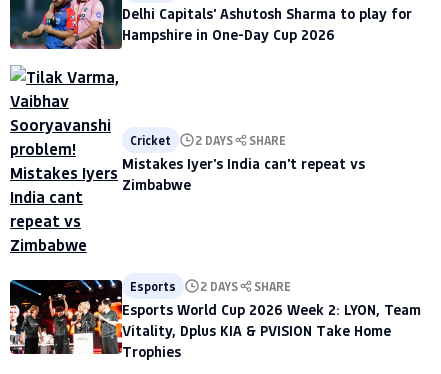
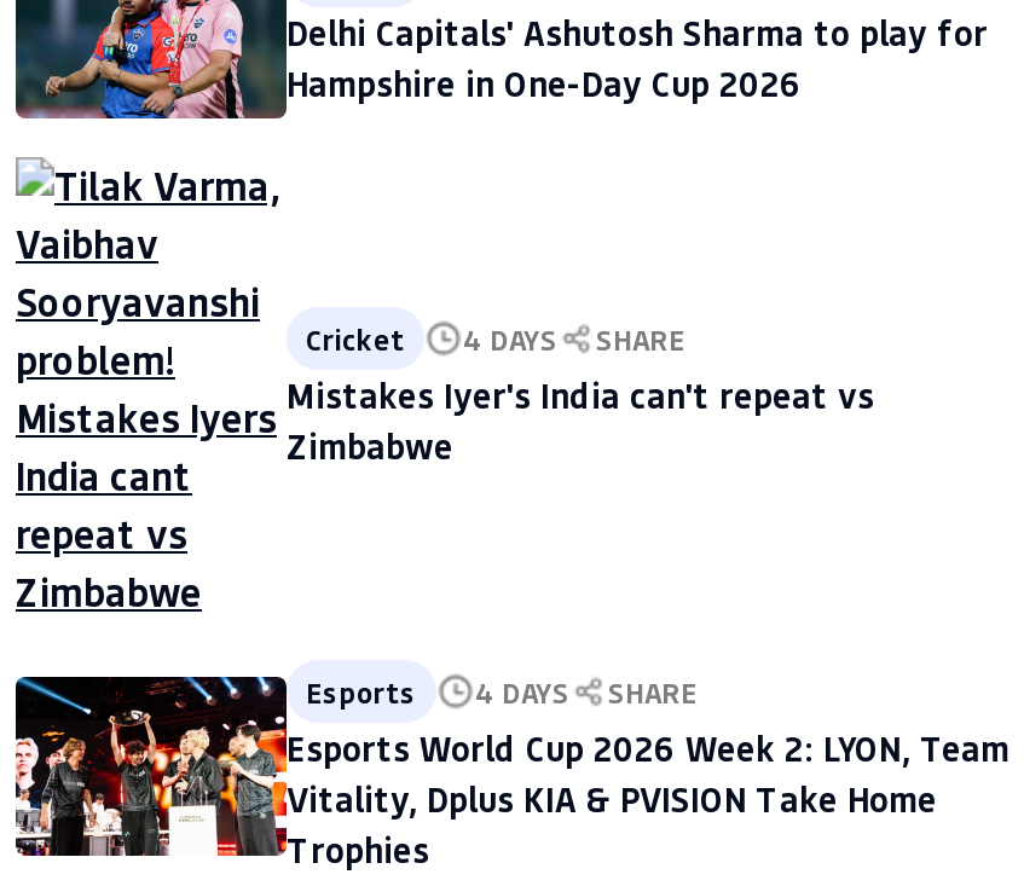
[130,132,286,148] Cricket 2 DAYS SHARE -> [306,318,685,357] Cricket 4 DAYS SHARE
[130,278,291,294] Esports 2 DAYS SHARE -> [306,671,698,710] Esports 4 DAYS SHARE

